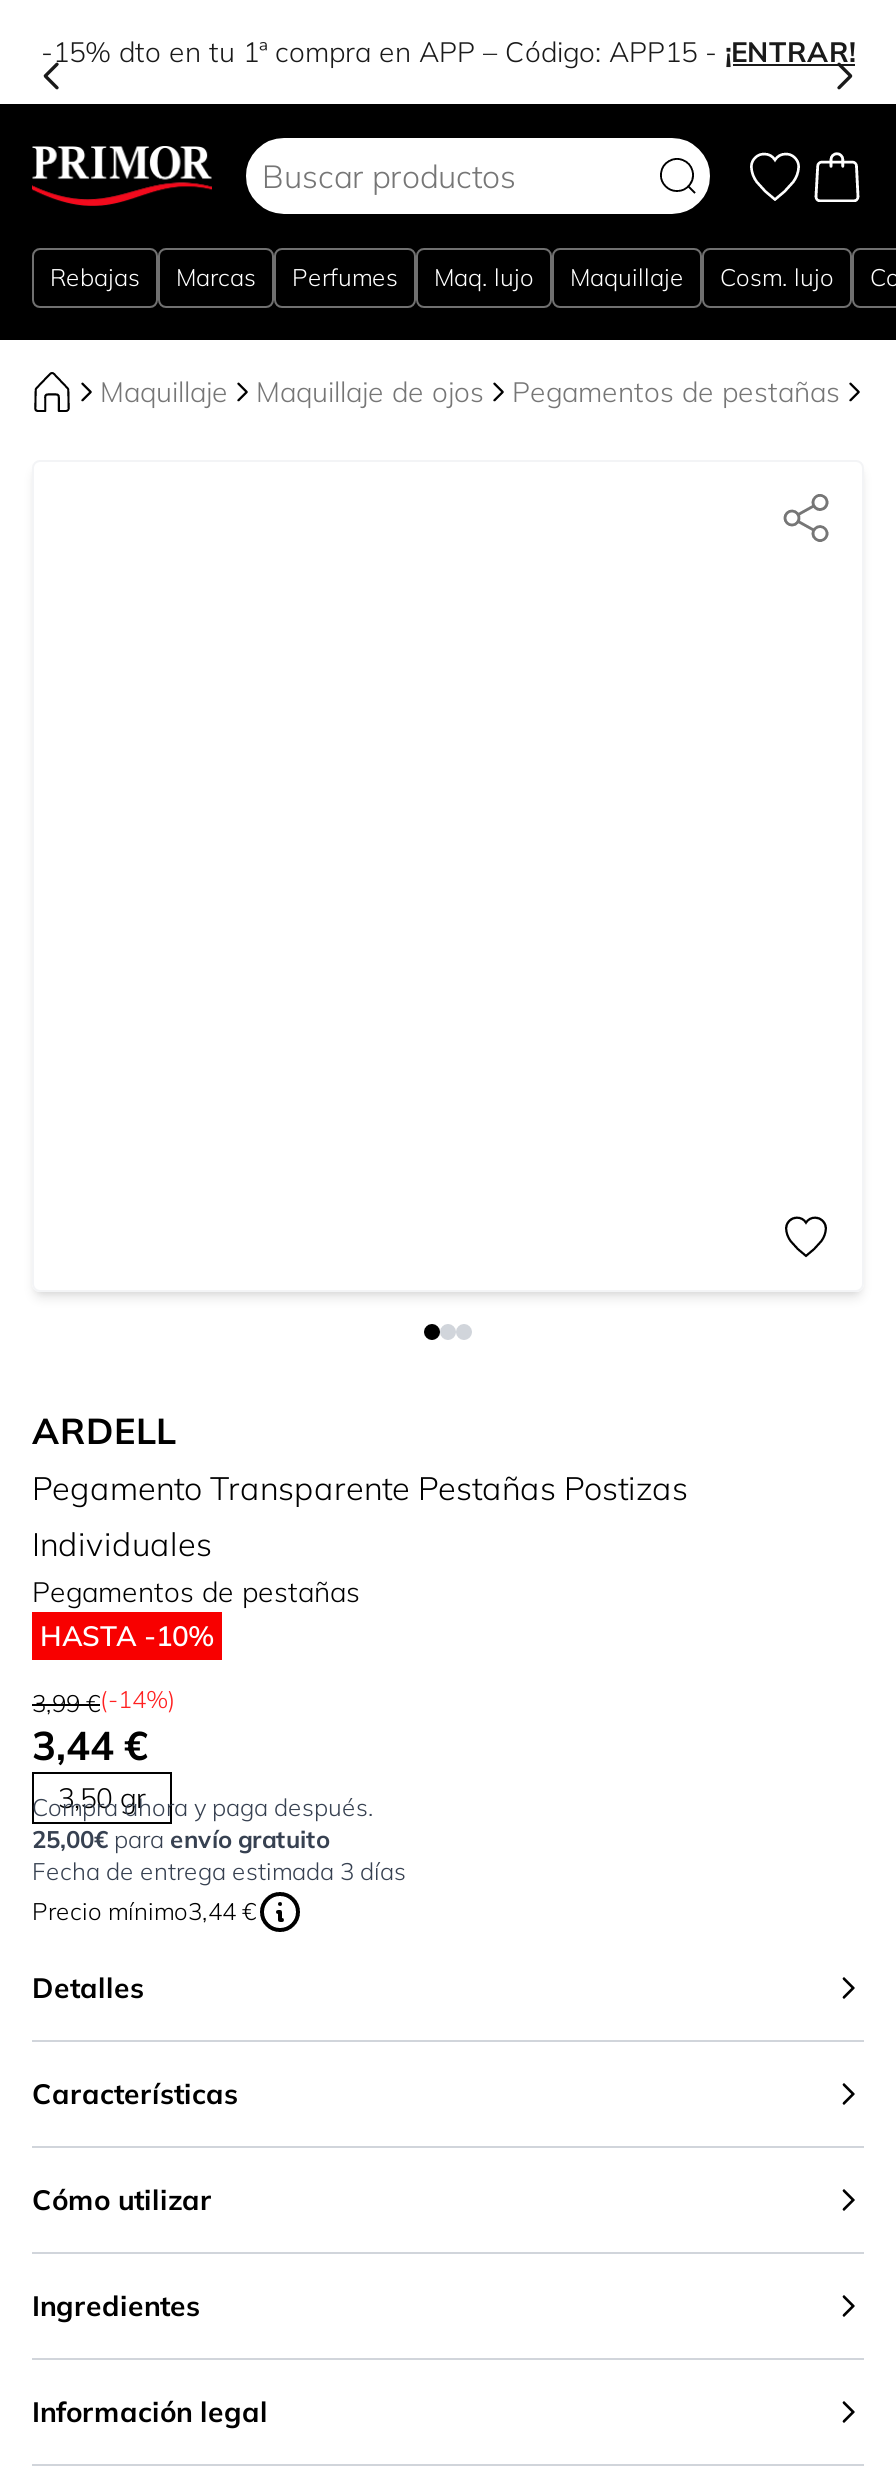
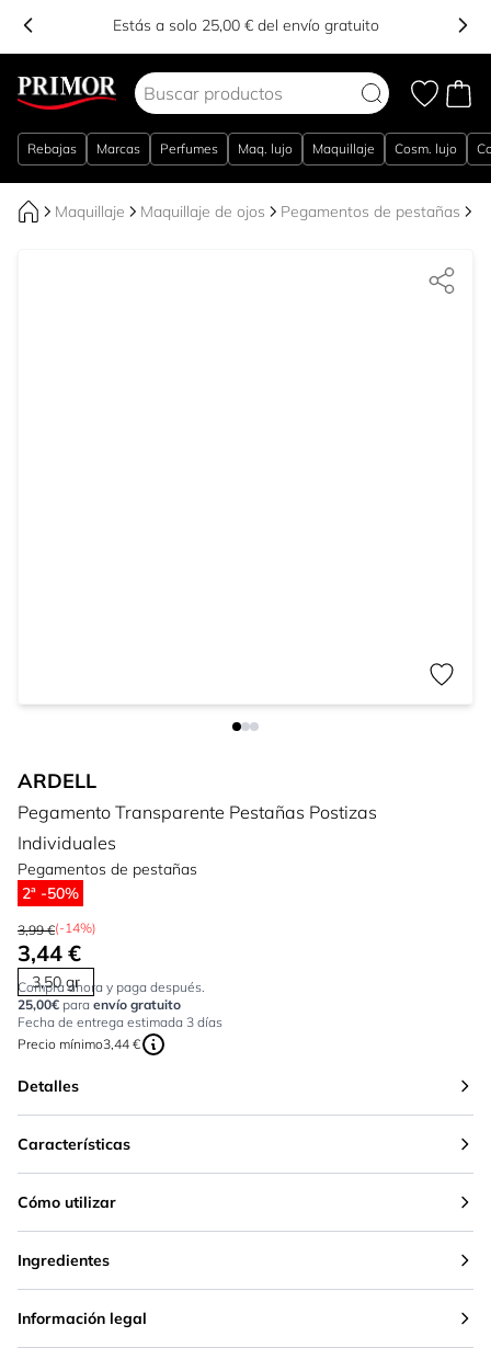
[41,34,855,70] -15% dto en tu 1ª compra en APP – Código: APP15 - ¡ENTRAR! -> [112,15,379,35] Estás a solo 25,00 € del envío gratuito
[40,1618,214,1654] HASTA -10% -> [22,883,79,903] 2ª -50%

